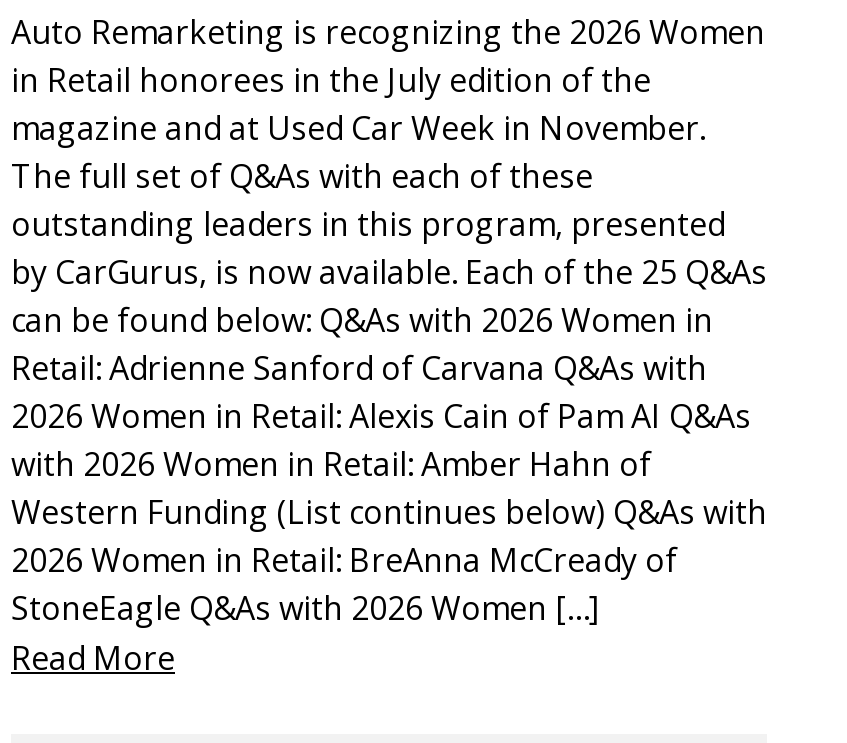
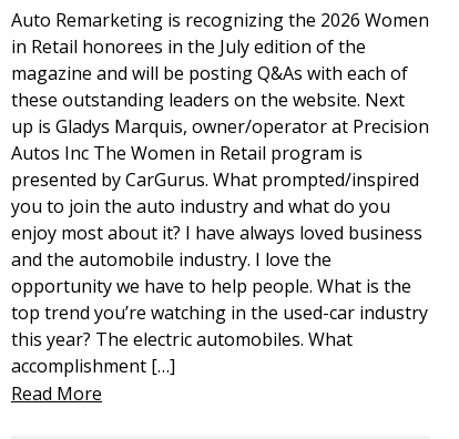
[11,105,767,629] magazine and at Used Car Week in November. | The full set of Q&As with each of these | outstanding leaders in this program, presented | by CarGurus, is now available. Each of the 25 Q&As | can be found below: Q&As with 2026 Women in | Retail: Adrienne Sanford of Carvana Q&As with | 2026 Women in Retail: Alexis Cain of Pam AI Q&As | with 2026 Women in Retail: Amber Hahn of | Western Funding (List continues below) Q&As with | 2026 Women in Retail: BreAnna McCready of | StoneEagle Q&As with 2026 Women […] -> [11,61,429,378] magazine and will be posting Q&As with each of | these outstanding leaders on the website. Next | up is Gladys Marquis, owner/operator at Precision | Autos Inc The Women in Retail program is | presented by CarGurus. What prompted/inspired | you to join the auto industry and what do you | enjoy most about it? I have always loved business | and the automobile industry. I love the | opportunity we have to help people. What is the | top trend you’re watching in the used-car industry | this year? The electric automobiles. What | accomplishment […]

